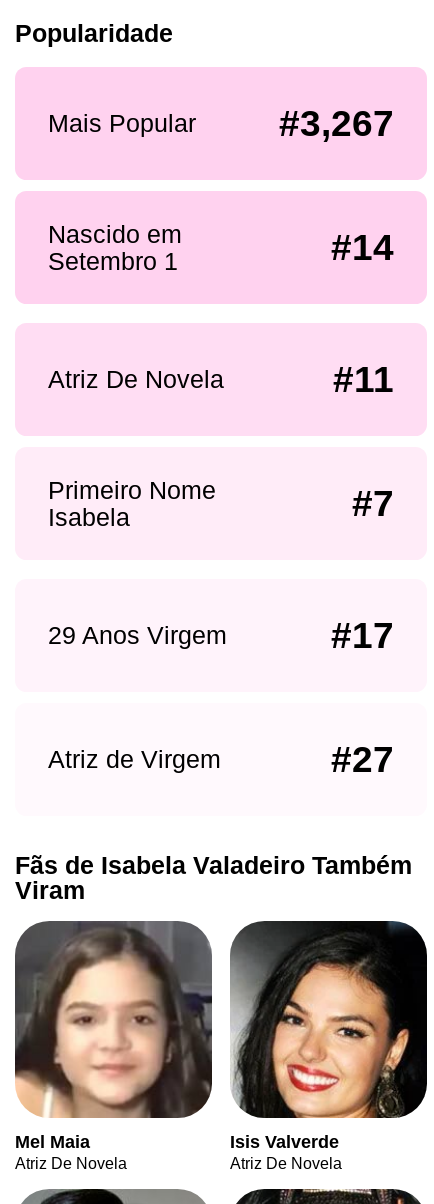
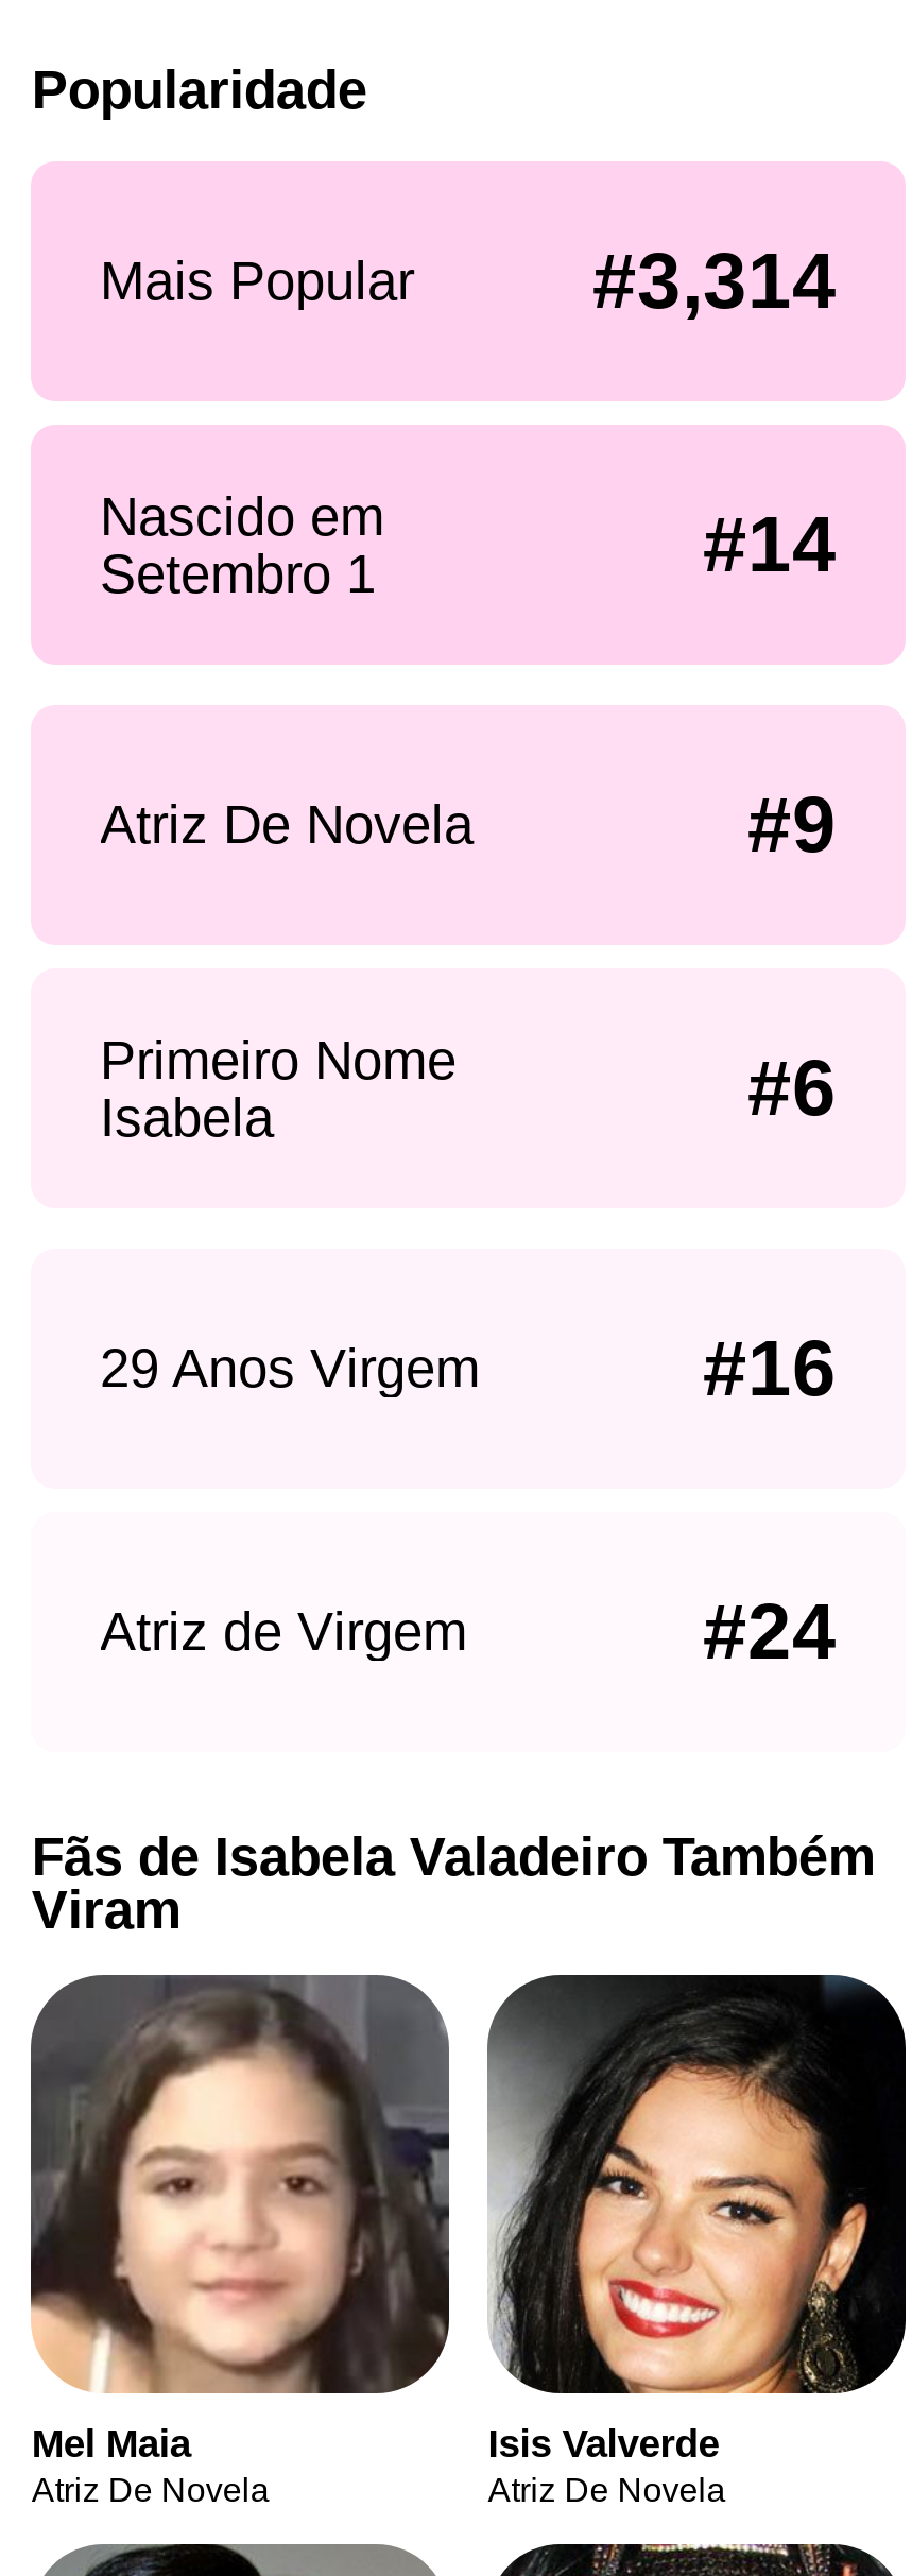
[279,103,394,144] #3,267 -> [592,238,837,325] #3,314
[333,359,394,400] #11 -> [747,781,837,868] #9
[352,483,394,524] #7 -> [747,1045,837,1133] #6
[331,615,394,656] #17 -> [703,1325,837,1412] #16
[331,739,394,780] #27 -> [703,1589,837,1676] #24

